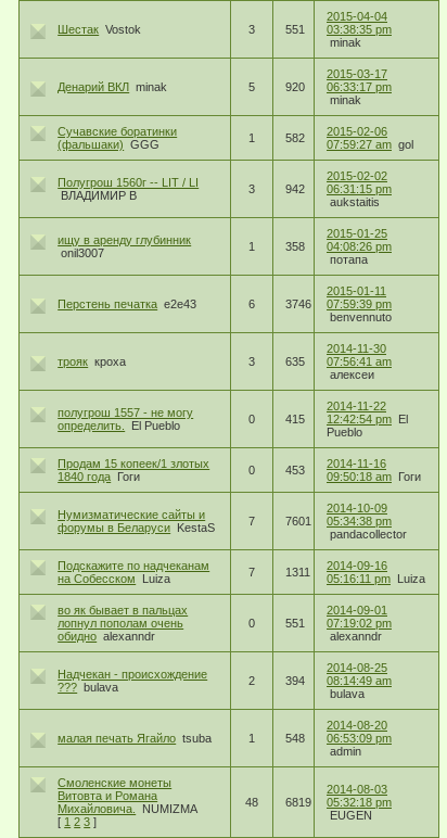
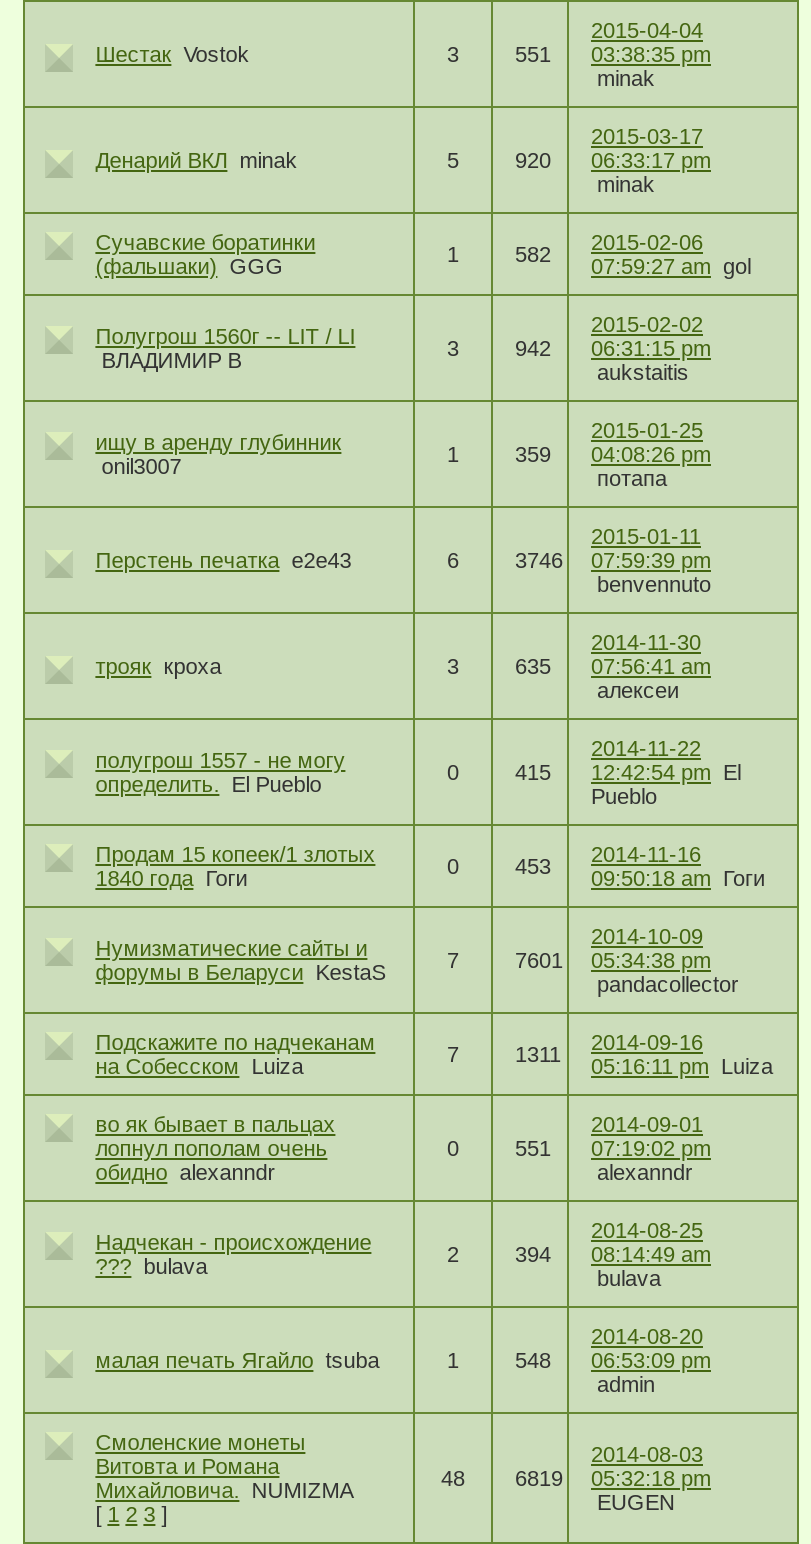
[285,240,392,253] 358 04:08:26 pm -> [515,442,711,466] 359 04:08:26 pm

